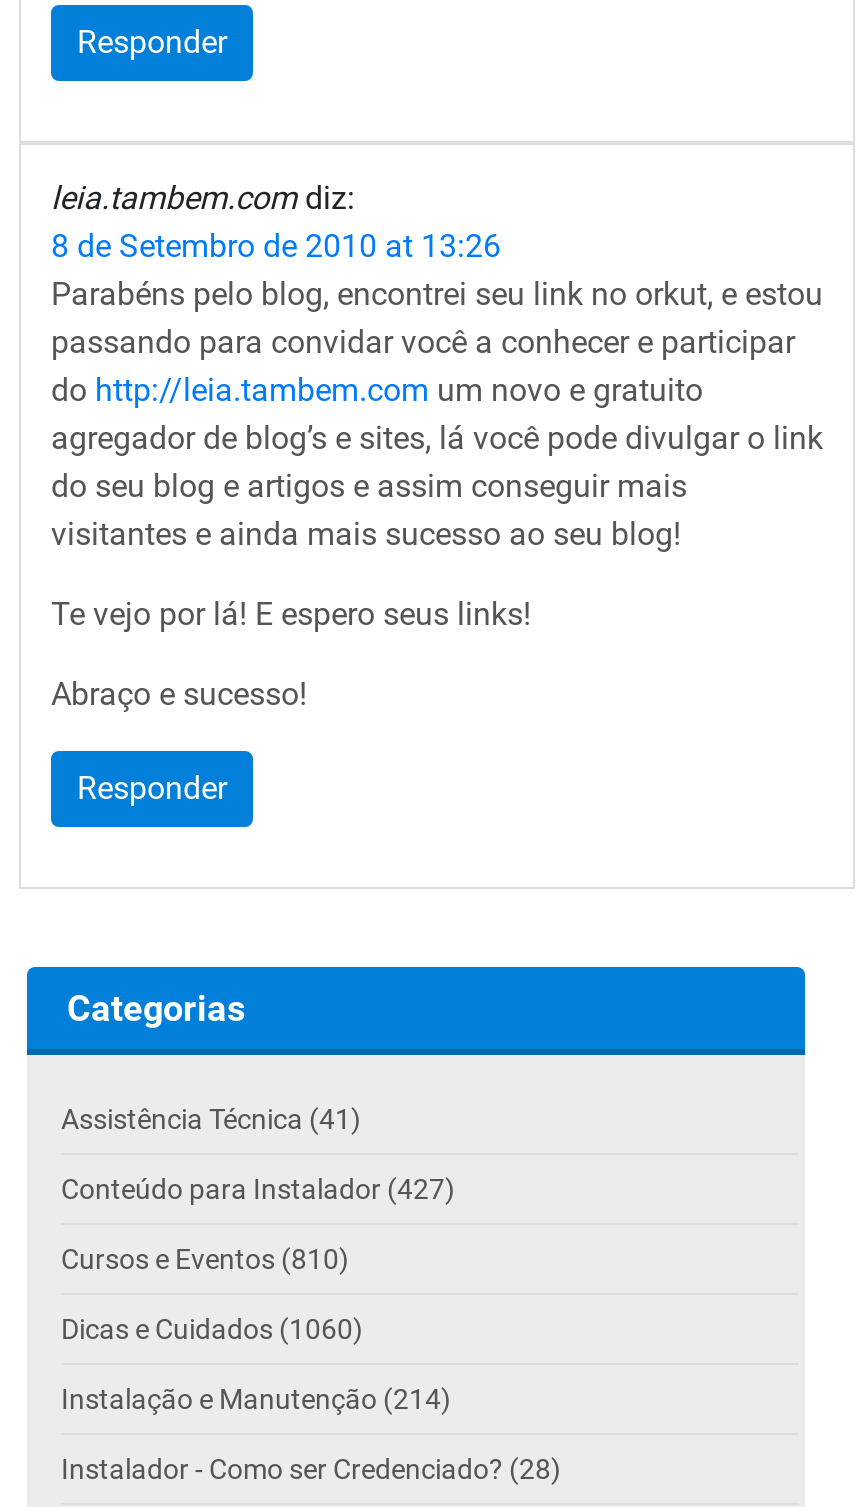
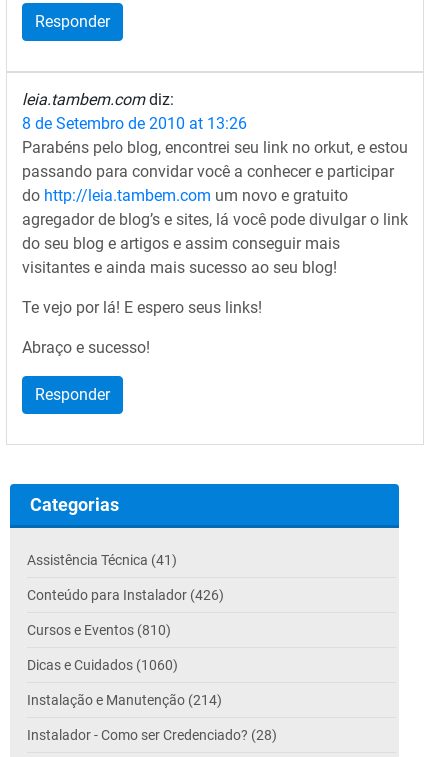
[61,1173,455,1205] Conteúdo para Instalador (427) -> [27,587,224,603] Conteúdo para Instalador (426)

